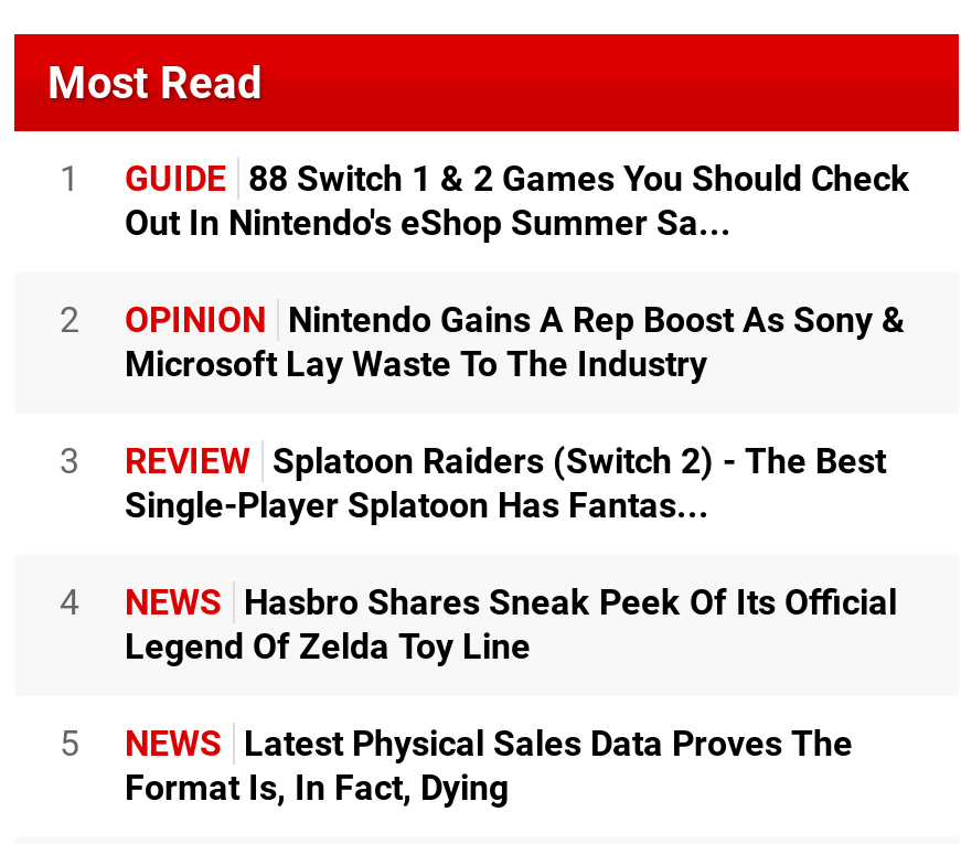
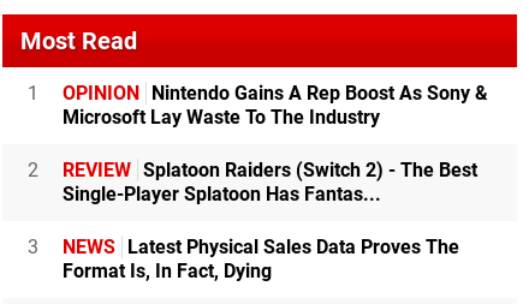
[60,158,910,341] GUIDE 88 Switch 1 & 2 Games You Should Check | Out In Nintendo's eShop Summer Sa... | 2 -> none
[60,440,886,482] 3 REVIEW Splatoon Raiders (Switch 2) - The Best -> [27,159,477,182] 2 REVIEW Splatoon Raiders (Switch 2) - The Best
[60,582,897,765] 4 | NEWS Hasbro Shares Sneak Peek Of Its Official | Legend Of Zelda Toy Line | 5 -> [27,236,38,258] 3

